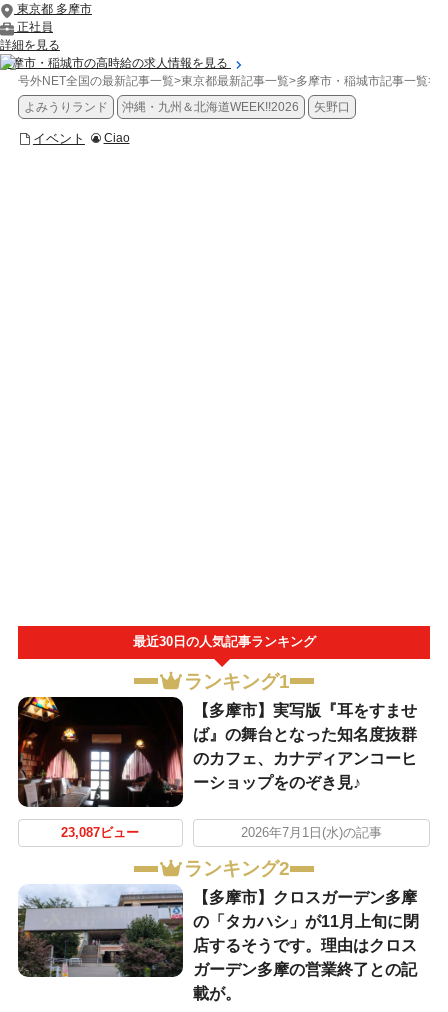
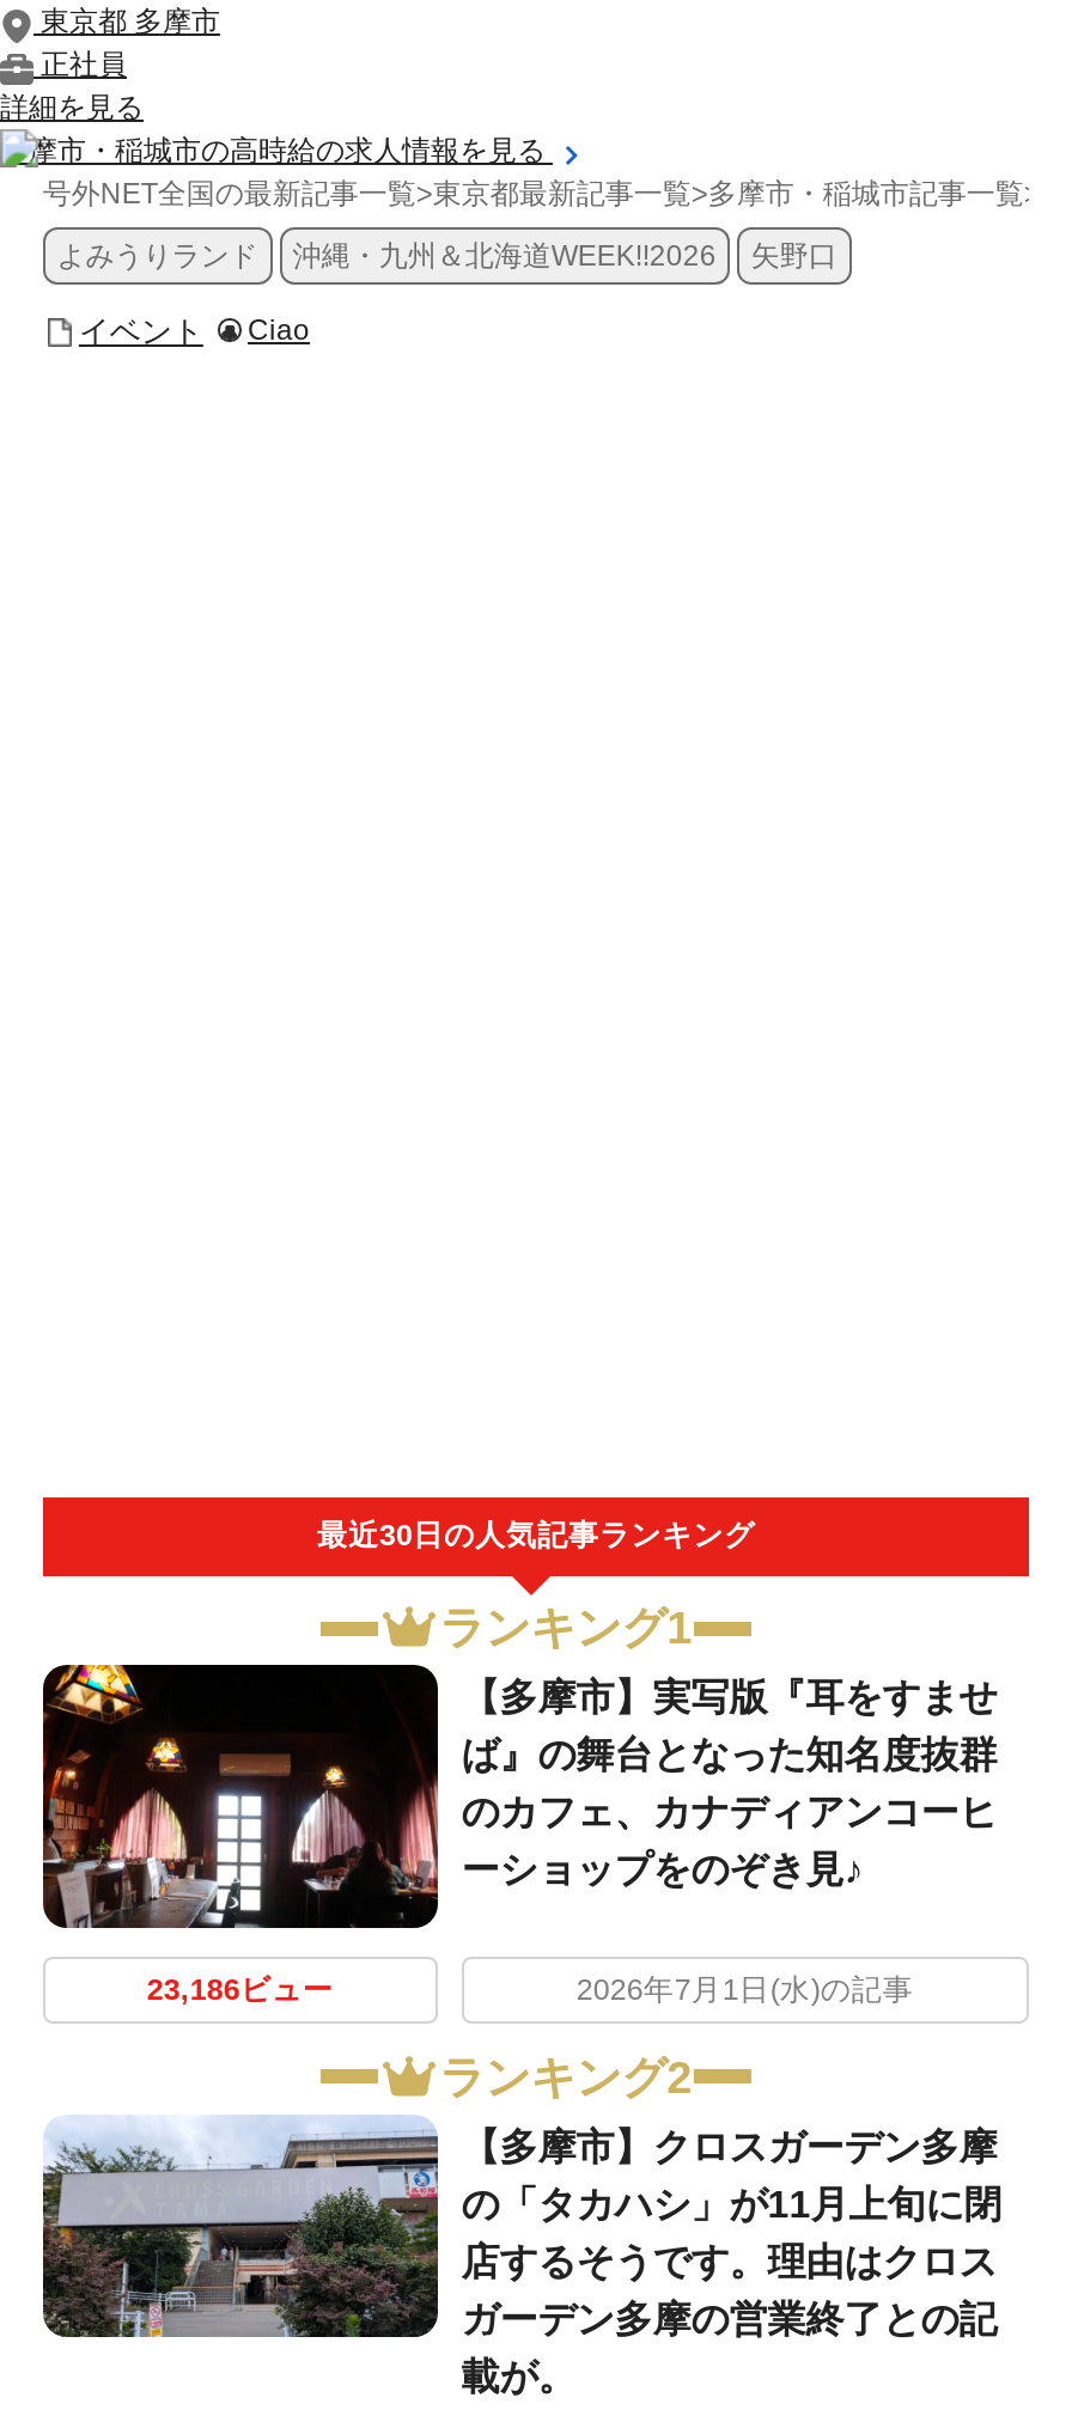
[61,825,139,839] 23,087ビュー -> [147,1975,333,2008] 23,186ビュー

